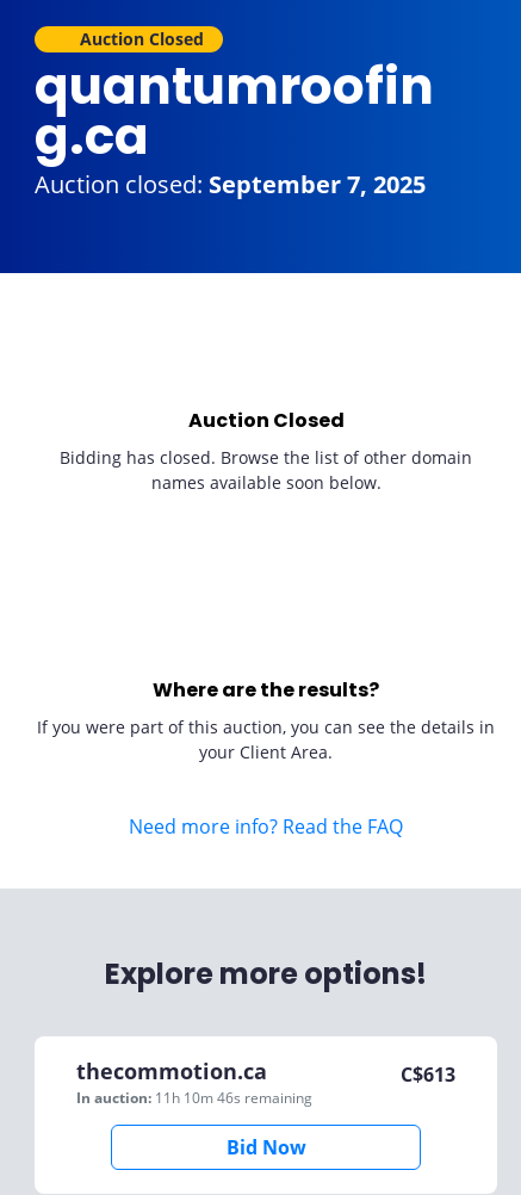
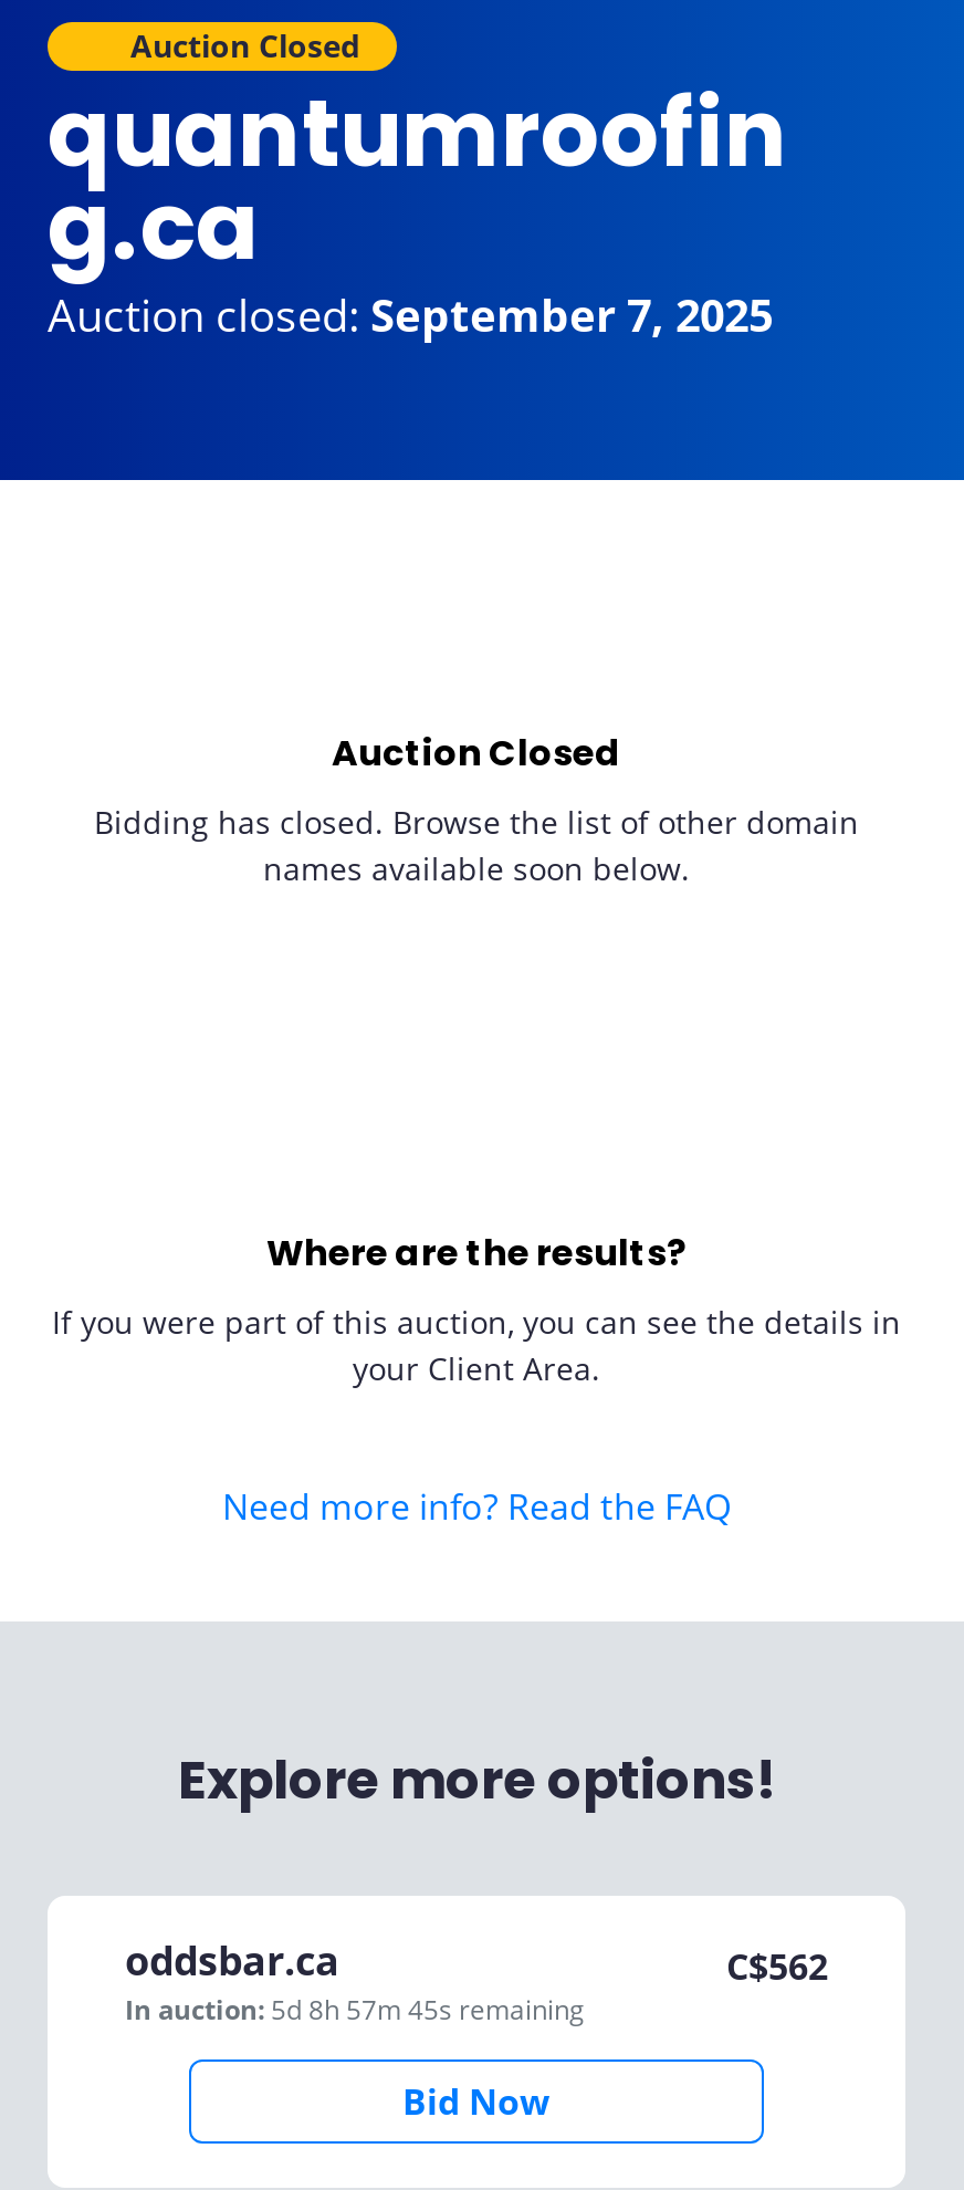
[76,1057,312,1108] thecommotion.ca | In auction: 11h 10m 46s remaining -> [125,1933,585,2029] oddsbar.ca | In auction: 5d 8h 57m 45s remaining
[401,1061,455,1088] C$613 -> [726,1942,828,1991] C$562

